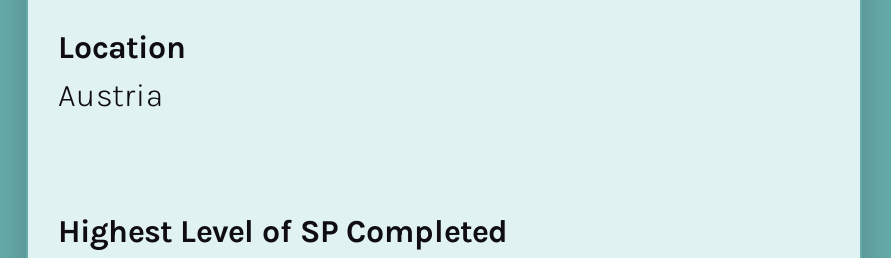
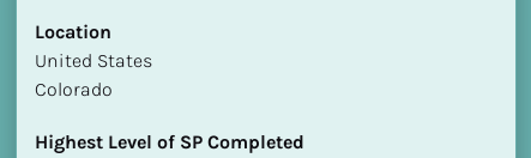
[58,76,164,114] Austria -> [35,49,152,100] United States | Colorado

